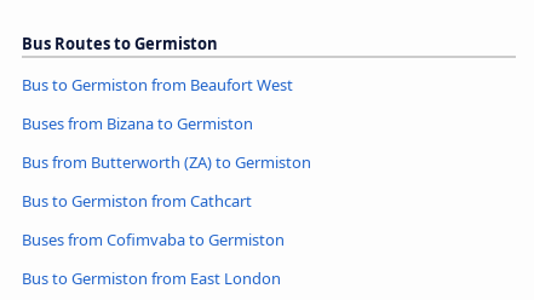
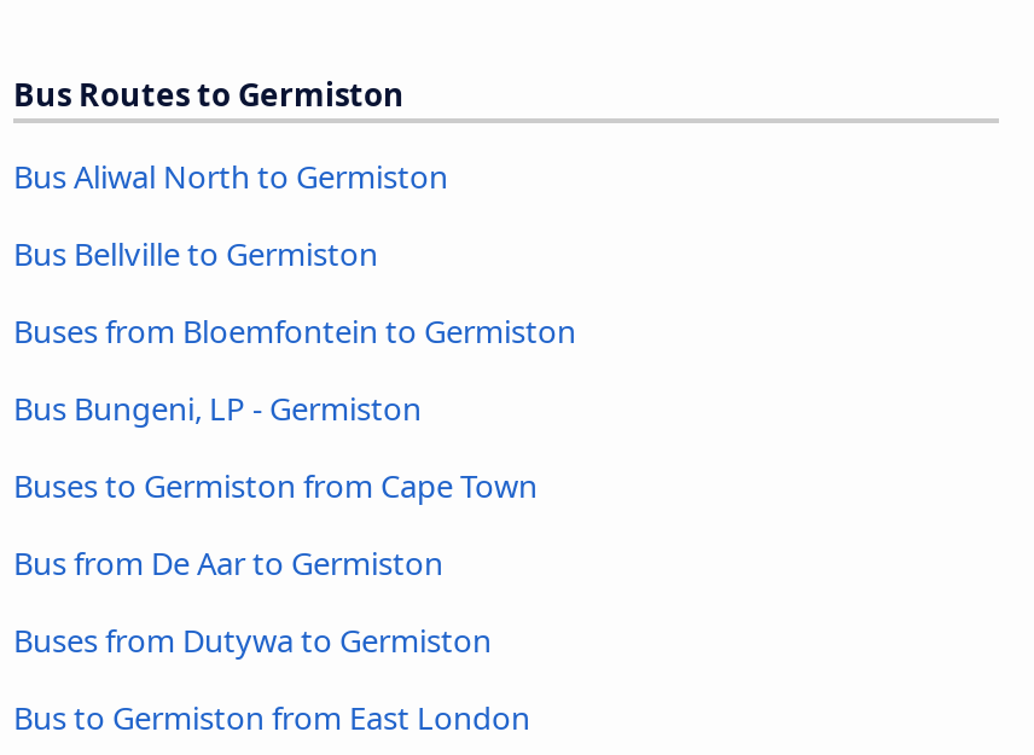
[22,74,311,251] Bus to Germiston from Beaufort West | Buses from Bizana to Germiston | Bus from Butterworth (ZA) to Germiston | Bus to Germiston from Cathcart | Buses from Cofimvaba to Germiston -> [13,155,576,662] Bus Aliwal North to Germiston | Bus Bellville to Germiston | Buses from Bloemfontein to Germiston | Bus Bungeni, LP - Germiston | Buses to Germiston from Cape Town | Bus from De Aar to Germiston | Buses from Dutywa to Germiston

